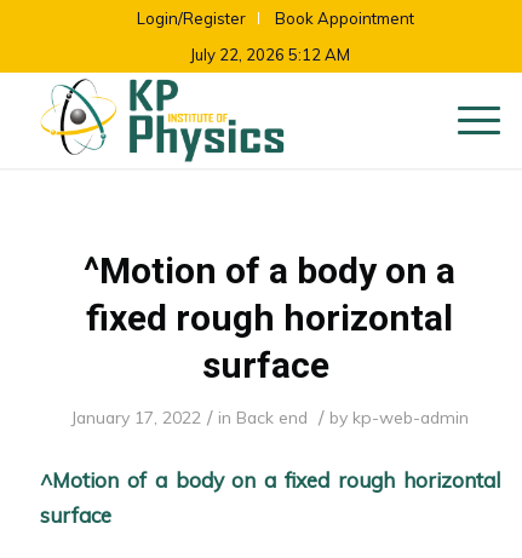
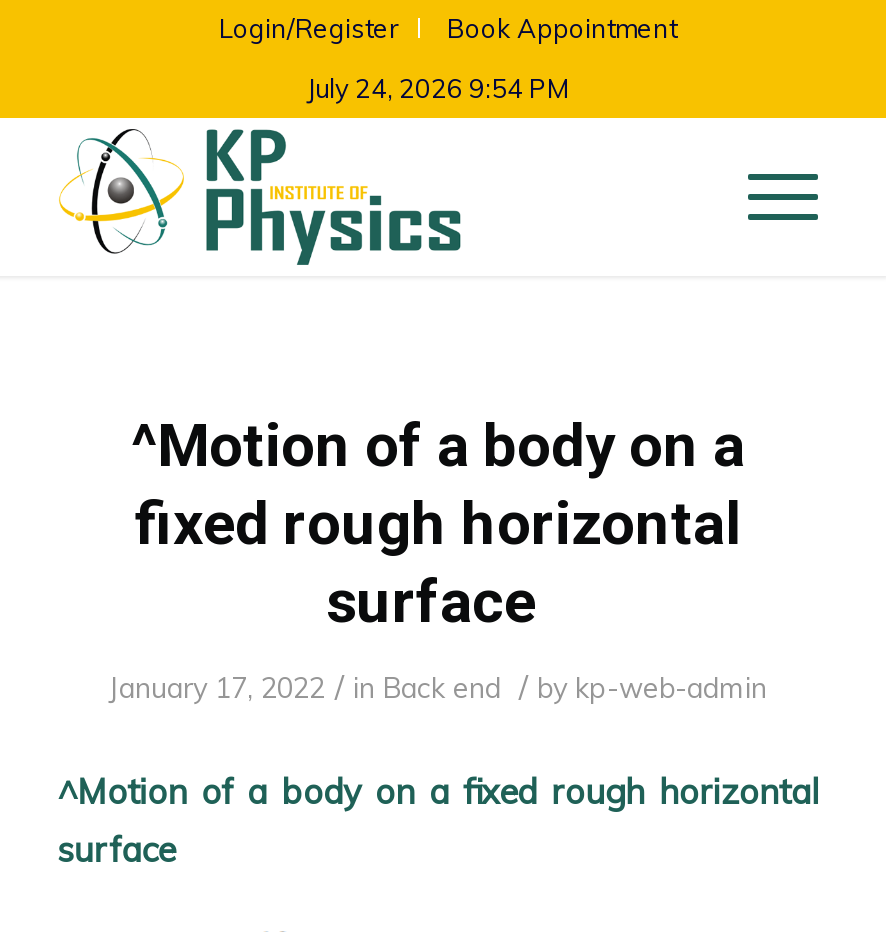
[190,45,350,64] July 22, 2026 5:12 AM -> [307,72,569,104] July 24, 2026 9:54 PM

